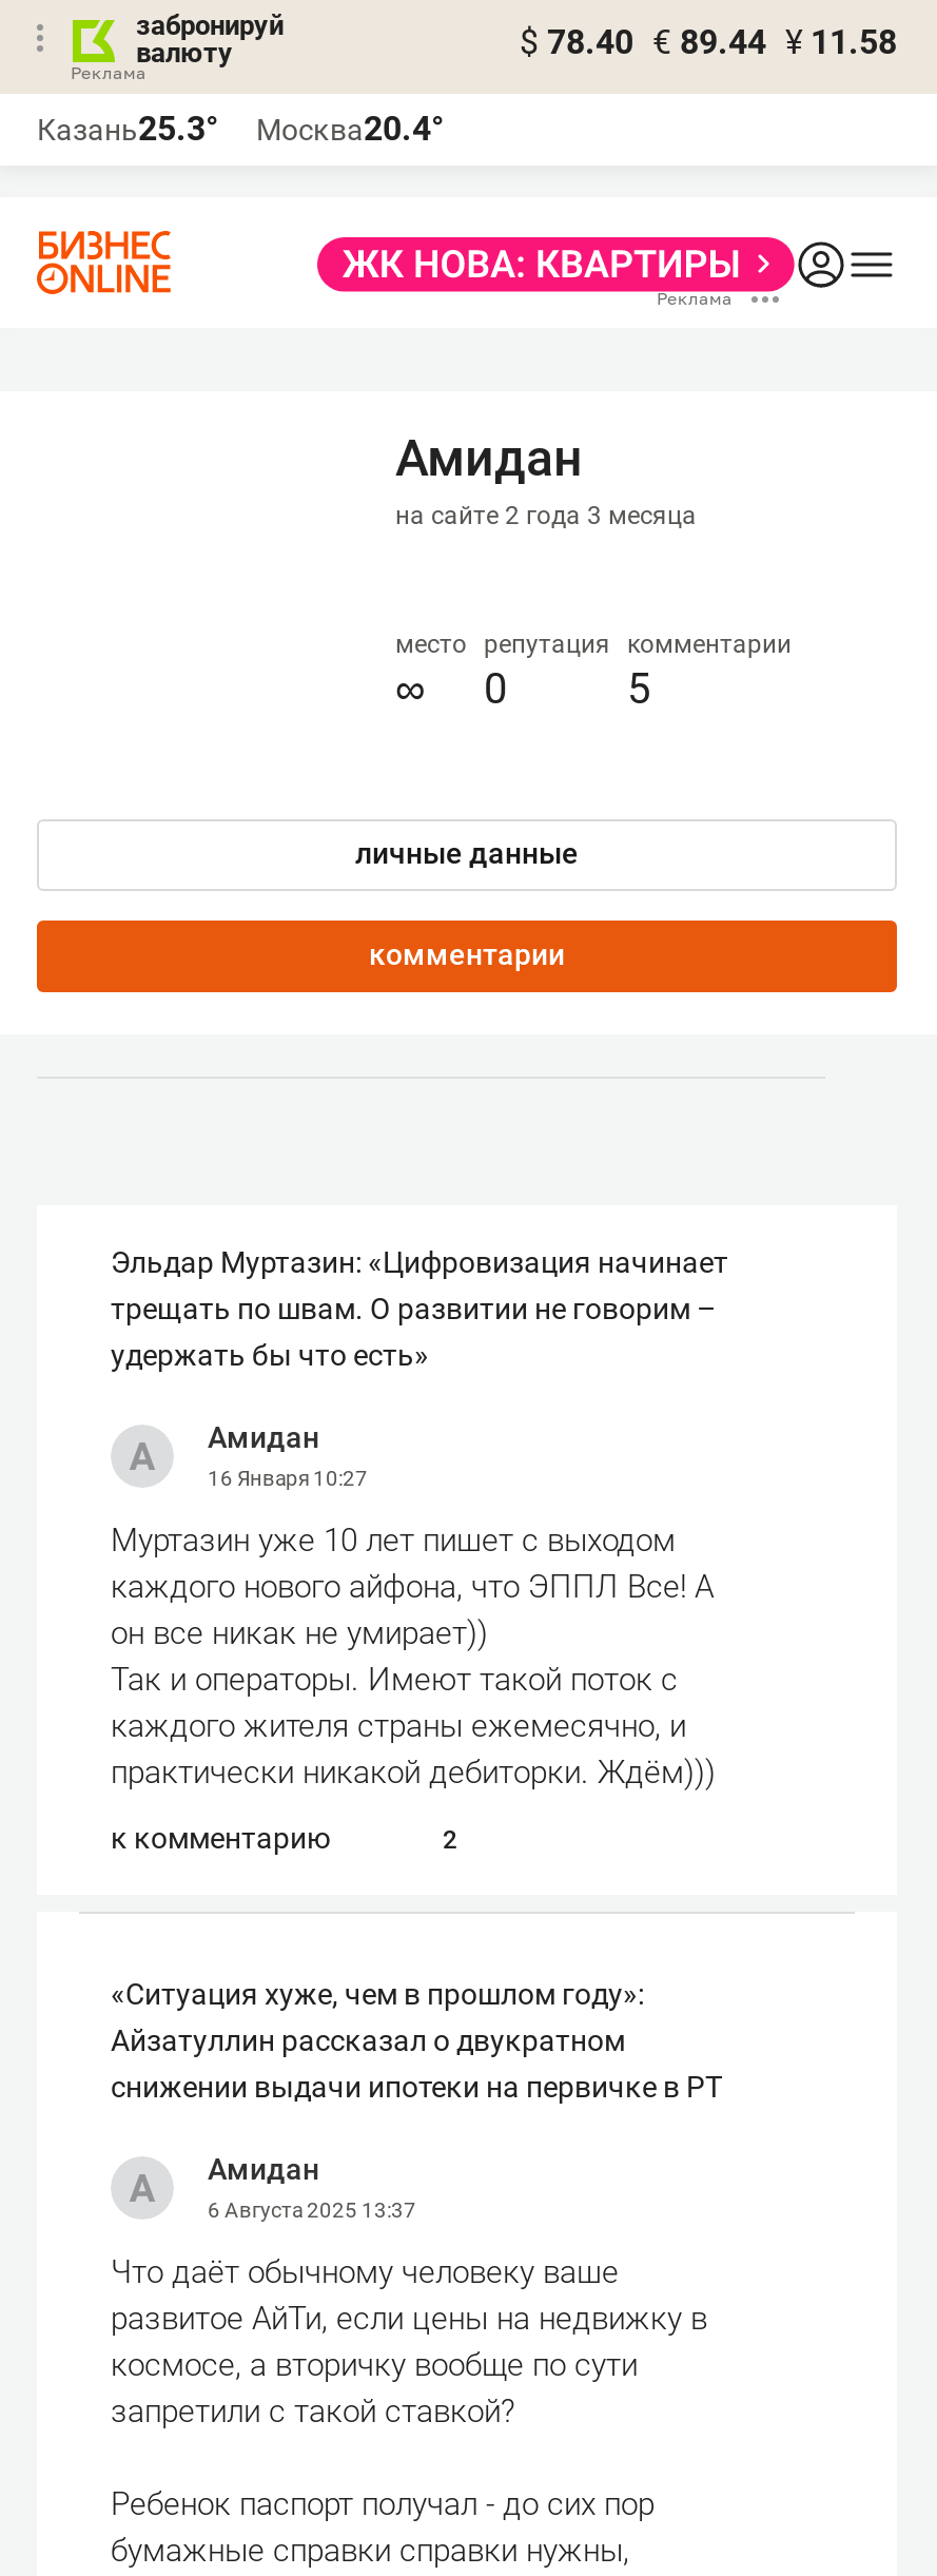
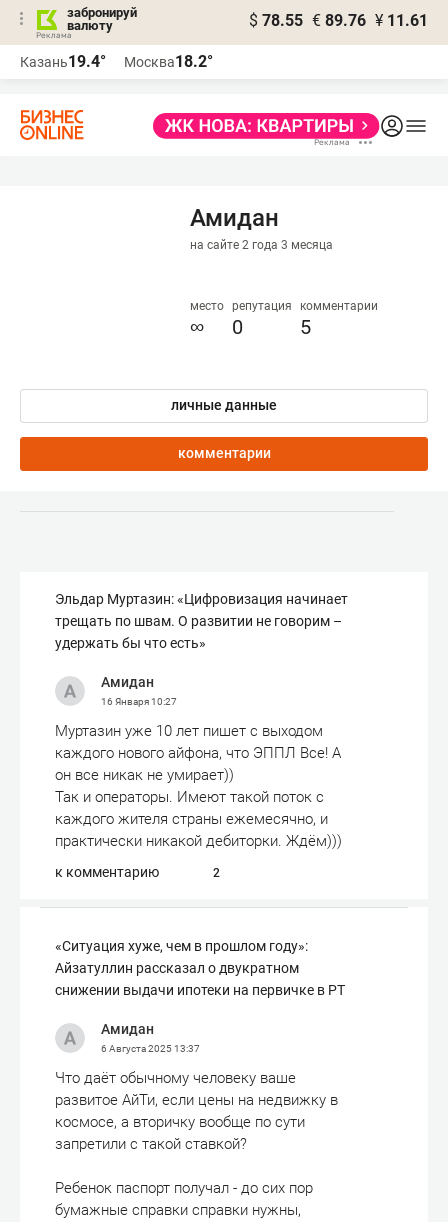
[520,22,897,62] $ 78.40 € 89.44 ¥ 11.58 -> [249,11,428,30] $ 78.55 € 89.76 ¥ 11.61
[37,109,218,149] Казань25.3° -> [20,52,106,71] Казань19.4°
[256,109,444,149] Москва20.4° -> [124,52,213,71] Москва18.2°

